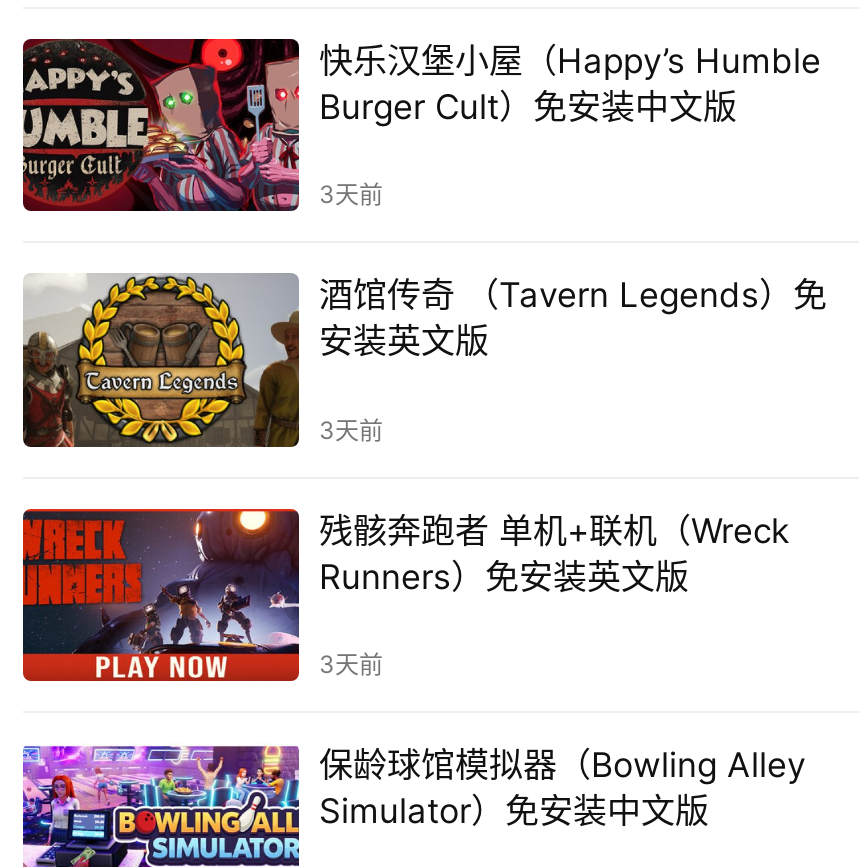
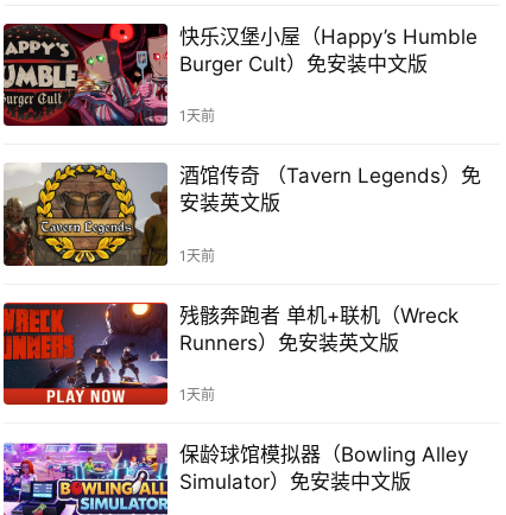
[319,180,383,210] 3天前 -> [179,107,215,125] 1天前
[319,414,383,444] 3天前 -> [179,246,215,264] 1天前
[319,649,383,679] 3天前 -> [179,385,215,403] 1天前

